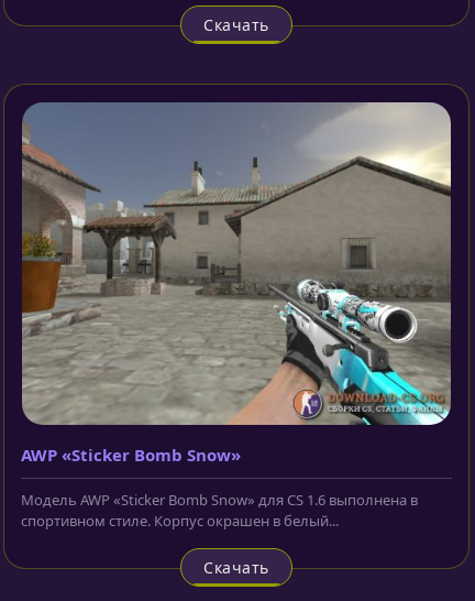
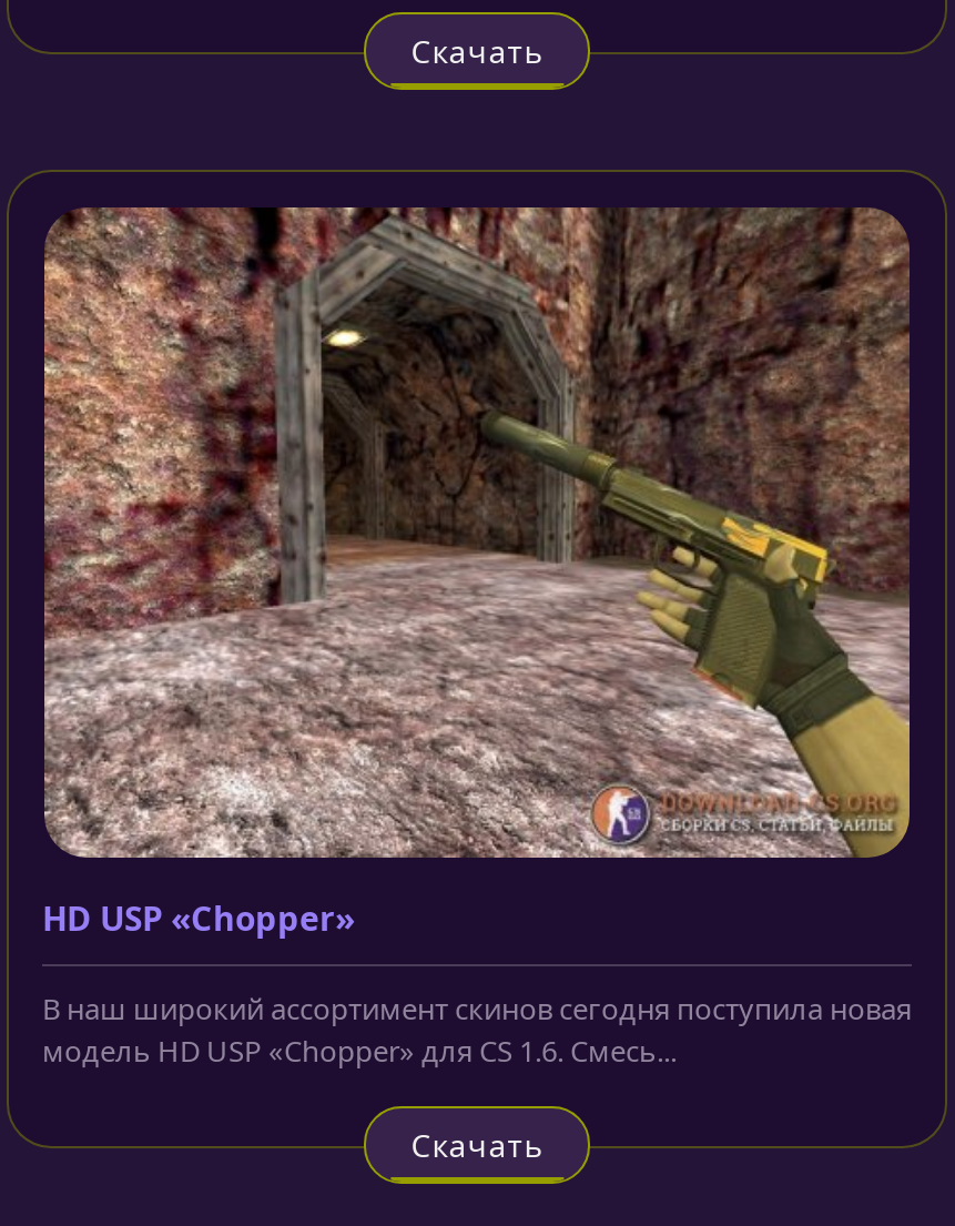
[21,101,452,466] [image] | AWP «Sticker Bomb Snow» -> [42,205,910,940] [image] | HD USP «Chopper»
[21,490,418,531] Модель AWP «Sticker Bomb Snow» для CS 1.6 выполнена в | спортивном стиле. Корпус окрашен в белый... -> [42,989,912,1071] В наш широкий ассортимент скинов сегодня поступила новая | модель HD USP «Chopper» для CS 1.6. Смесь...

